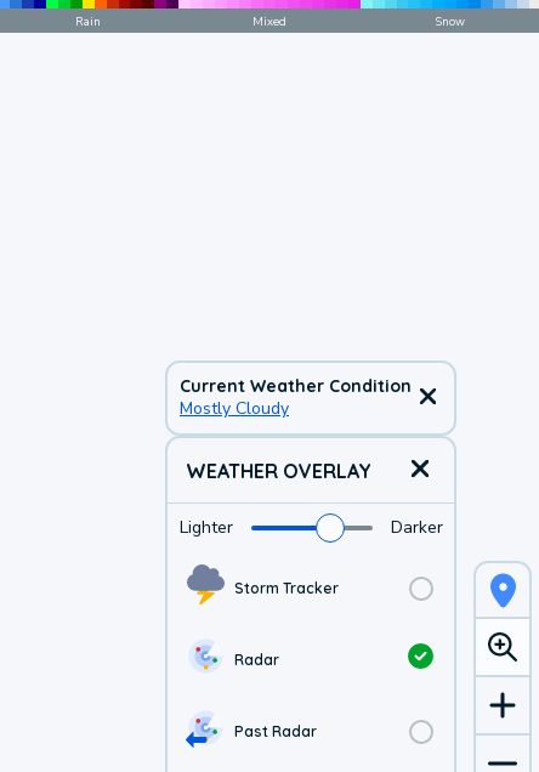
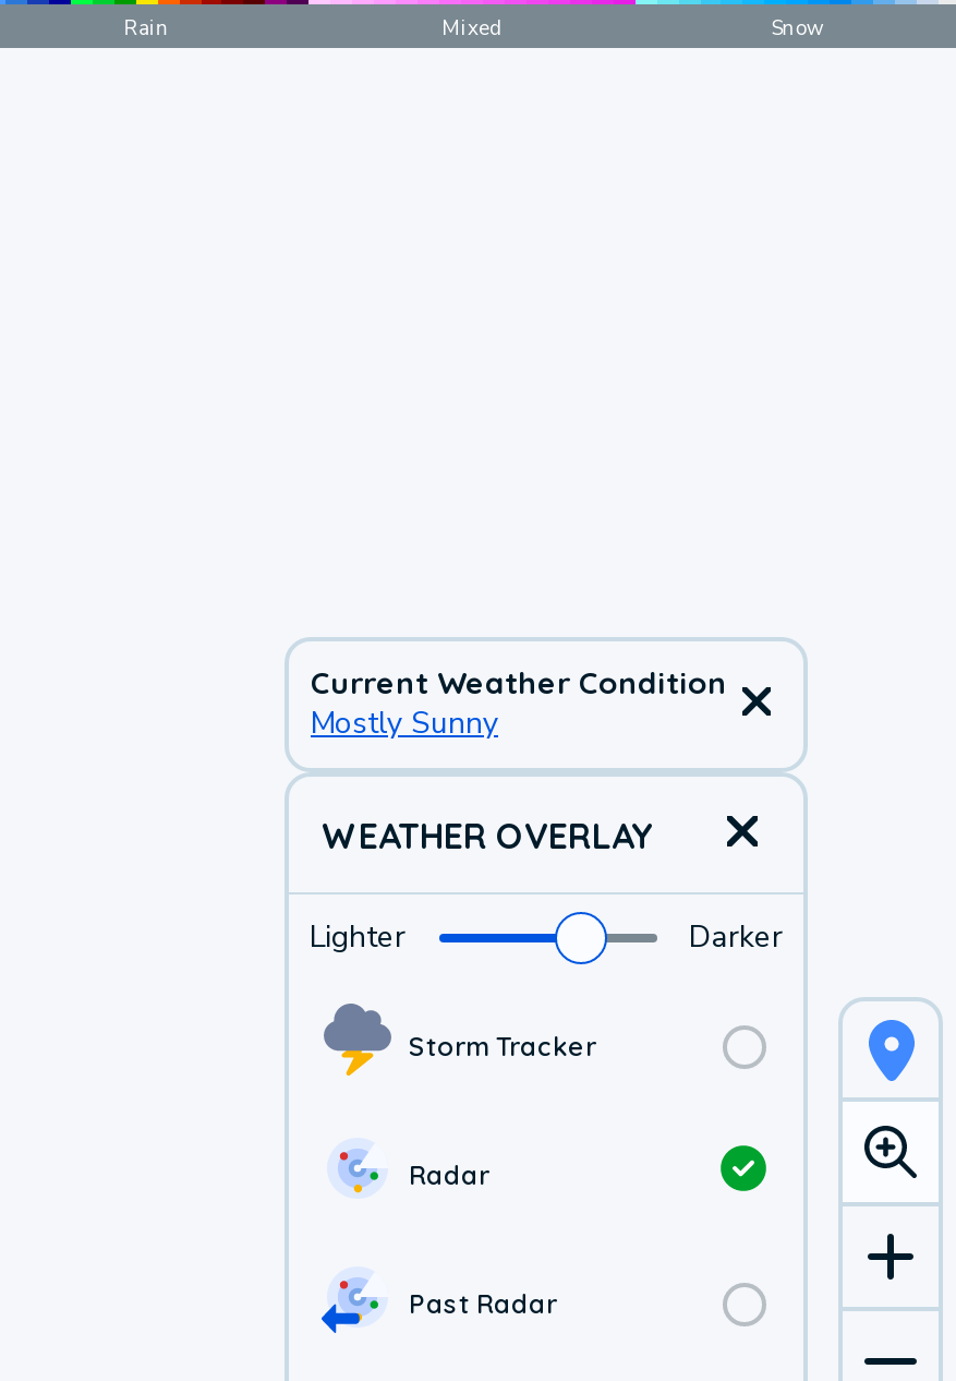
[180,397,289,420] Mostly Cloudy -> [311,702,498,744] Mostly Sunny

